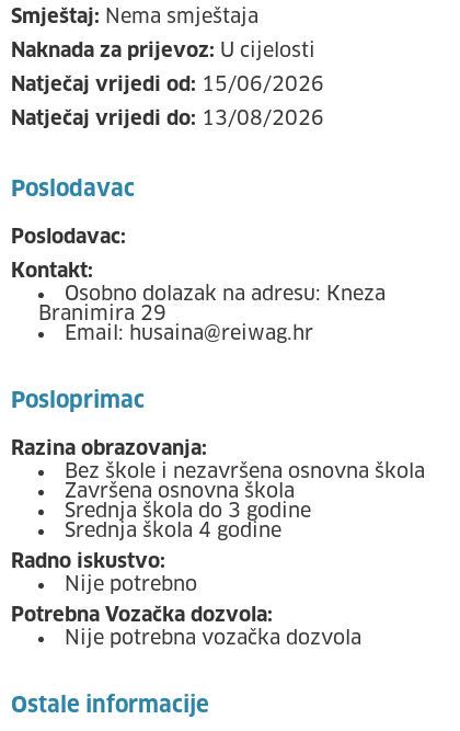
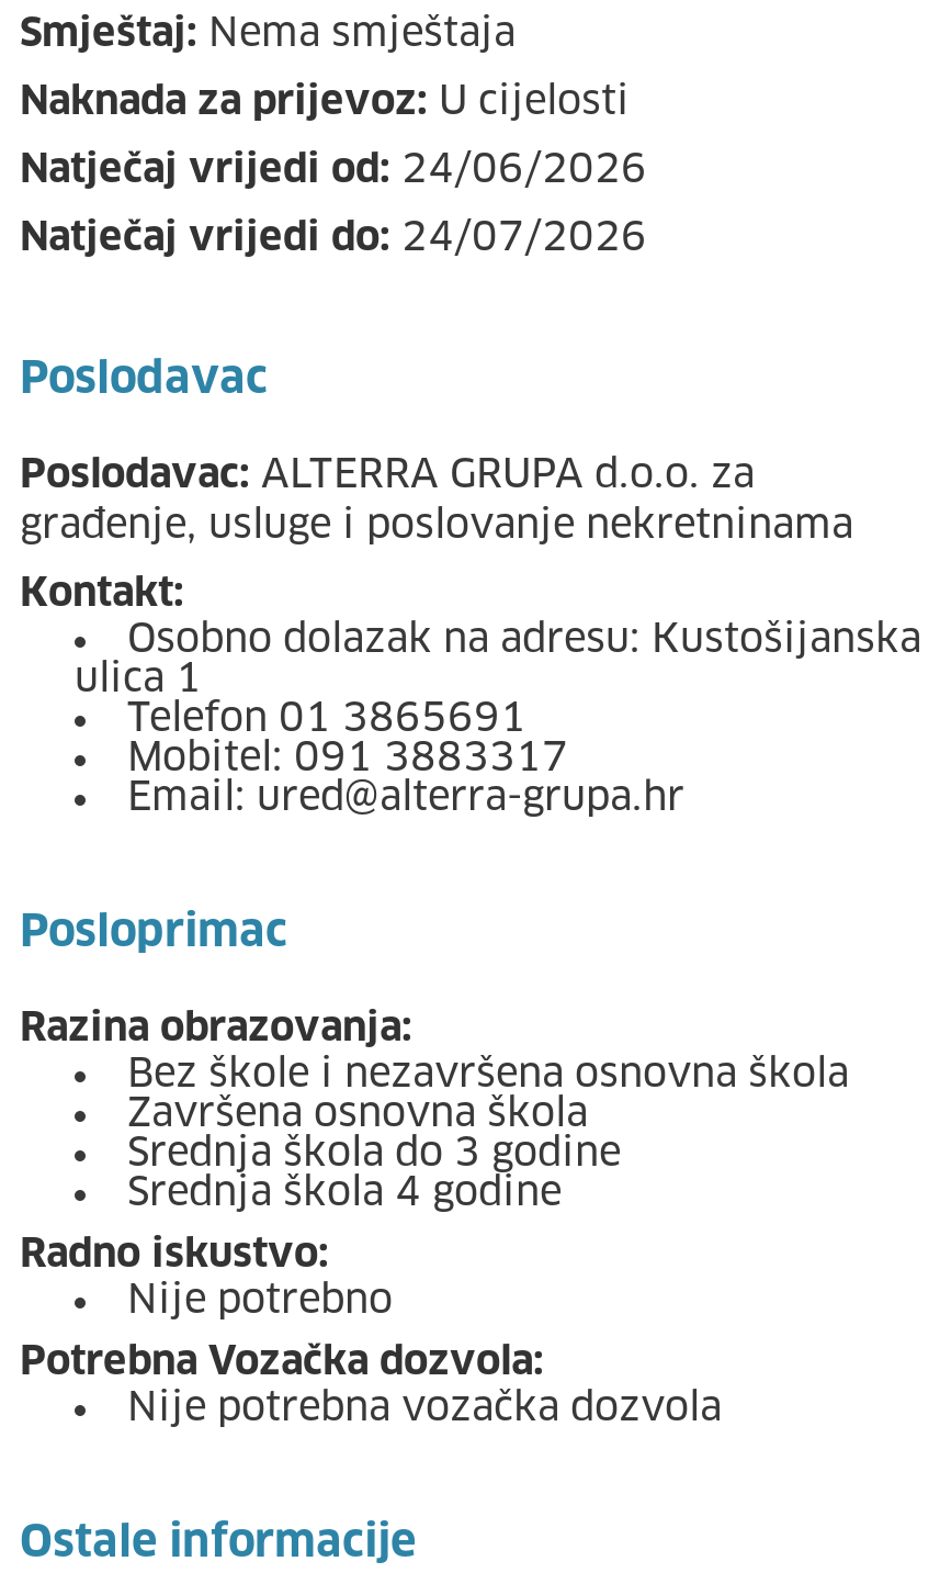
[11,76,324,95] Natječaj vrijedi od: 15/06/2026 -> [20,151,647,191] Natječaj vrijedi od: 24/06/2026
[11,110,324,129] Natječaj vrijedi do: 13/08/2026 -> [20,220,647,259] Natječaj vrijedi do: 24/07/2026
[11,228,126,248] Poslodavac: -> [20,457,853,547] Poslodavac: ALTERRA GRUPA d.o.o. za | građenje, usluge i poslovanje nekretninama
[38,285,386,344] Osobno dolazak na adresu: Kneza | Branimira 29 | Email: husaina@reiwag.hr -> [75,621,921,819] Osobno dolazak na adresu: Kustošijanska | ulica 1 | Telefon 01 3865691 | Mobitel: 091 3883317 | Email: ured@alterra-grupa.hr

